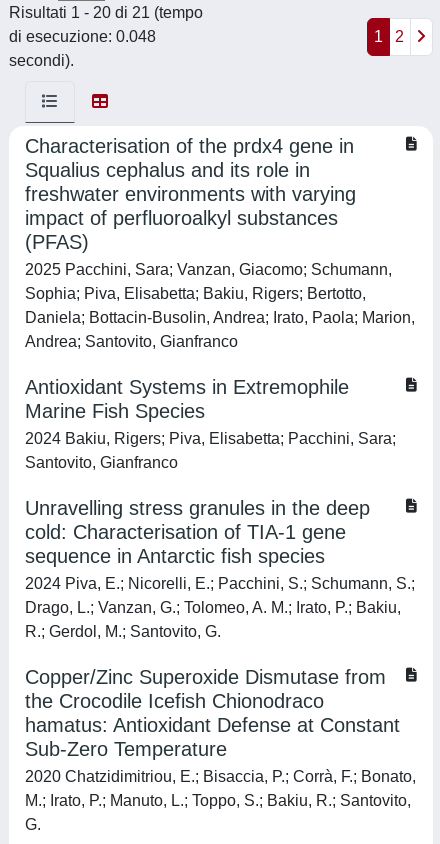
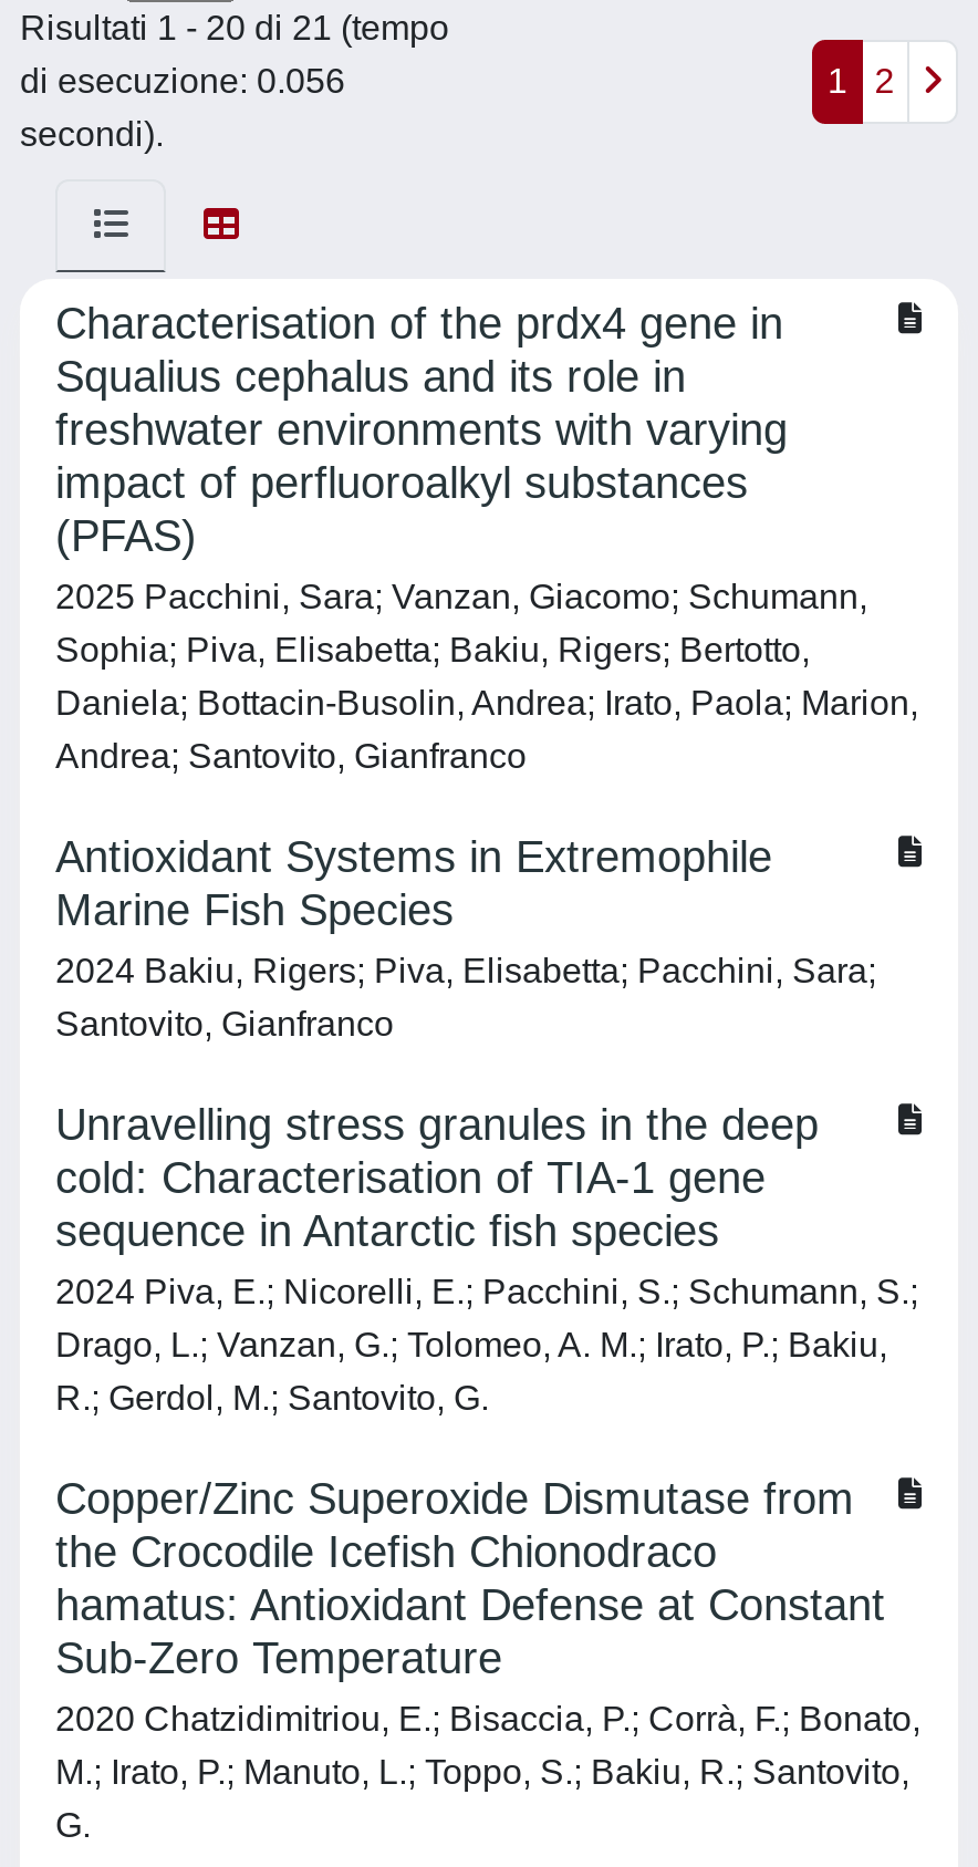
[9,28,156,45] di esecuzione: 0.048 -> [20,62,345,100] di esecuzione: 0.056

